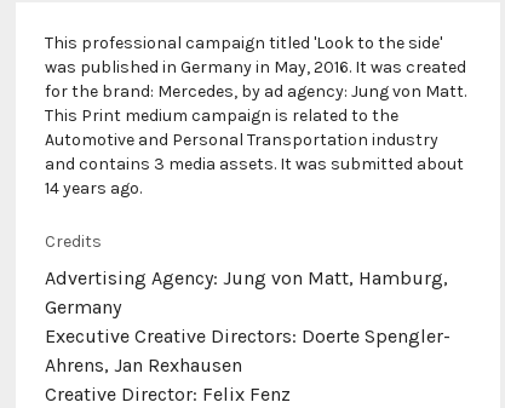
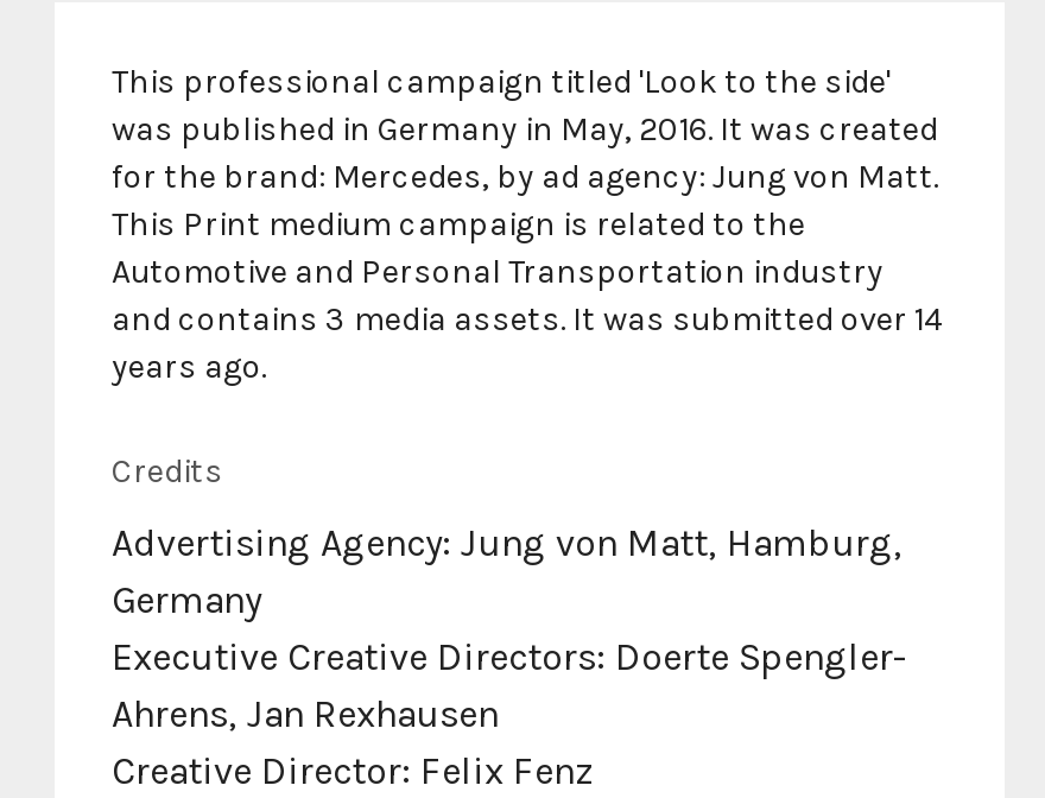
[45,153,464,198] and contains 3 media assets. It was submitted about | 14 years ago. -> [112,298,943,386] and contains 3 media assets. It was submitted over 14 | years ago.

